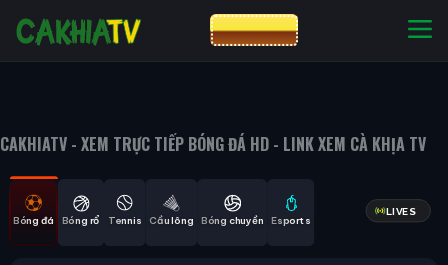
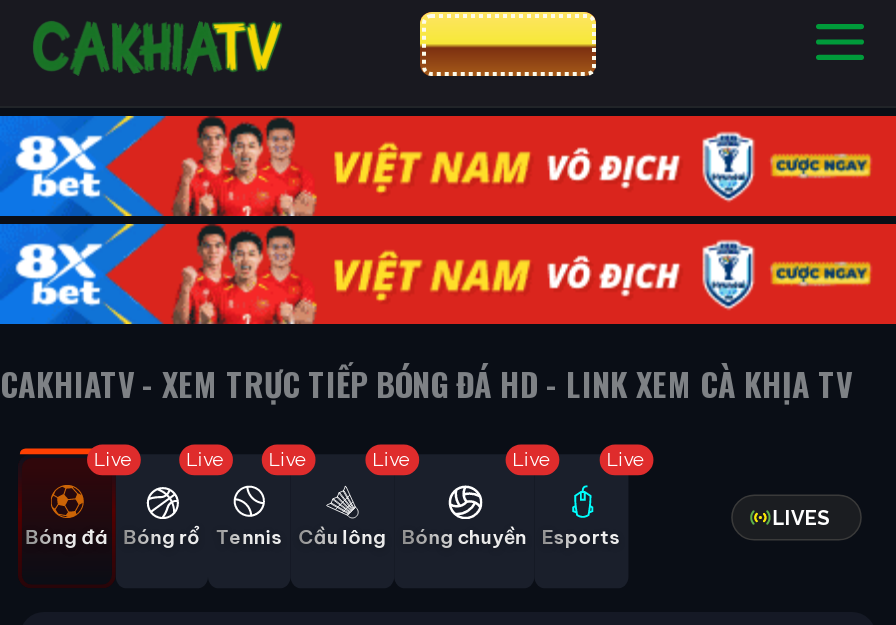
none -> [6,114,890,326] [image]
none -> [94,447,134,469] Live
none -> [186,447,226,469] Live
none -> [268,447,309,469] Live
none -> [372,447,412,469] Live
none -> [512,447,553,469] Live
none -> [606,447,647,469] Live

